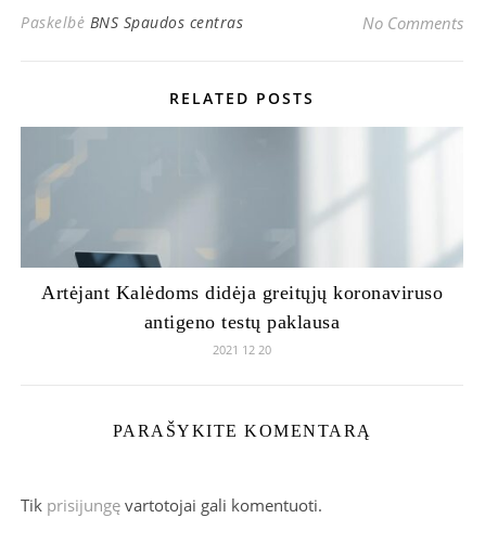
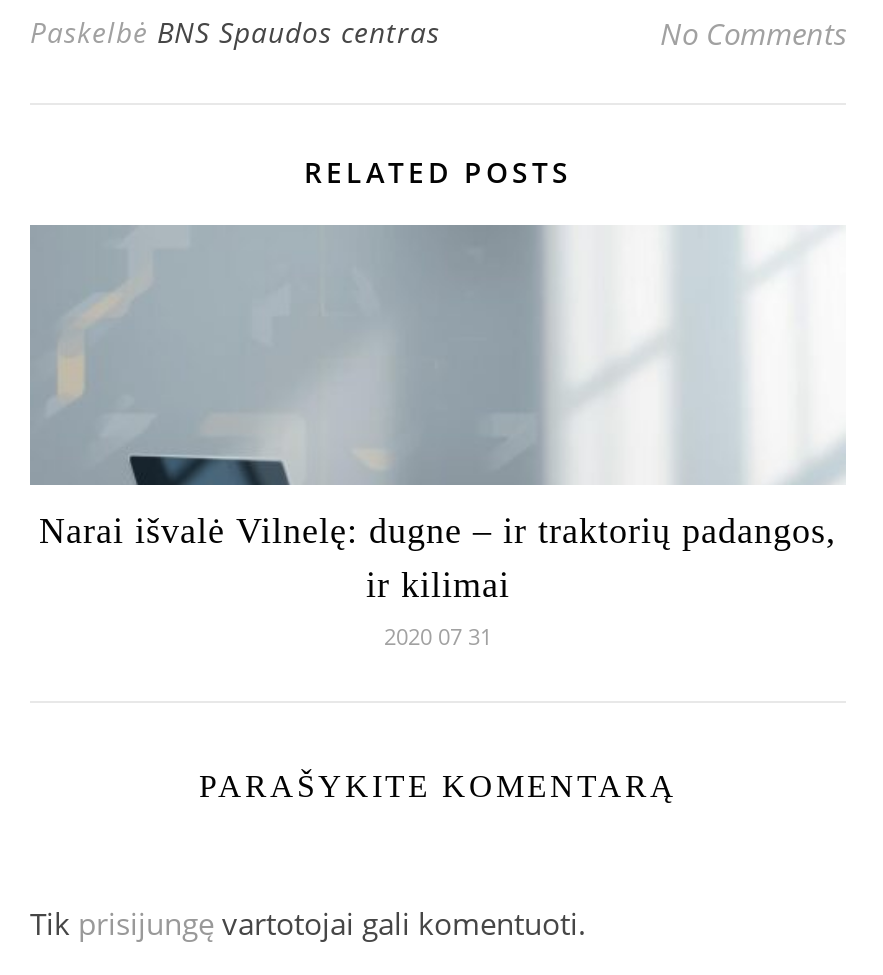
[41,282,443,358] Artėjant Kalėdoms didėja greitųjų koronaviruso | antigeno testų paklausa | 2021 12 20 -> [39,511,837,651] Narai išvalė Vilnelę: dugne – ir traktorių padangos, | ir kilimai | 2020 07 31

